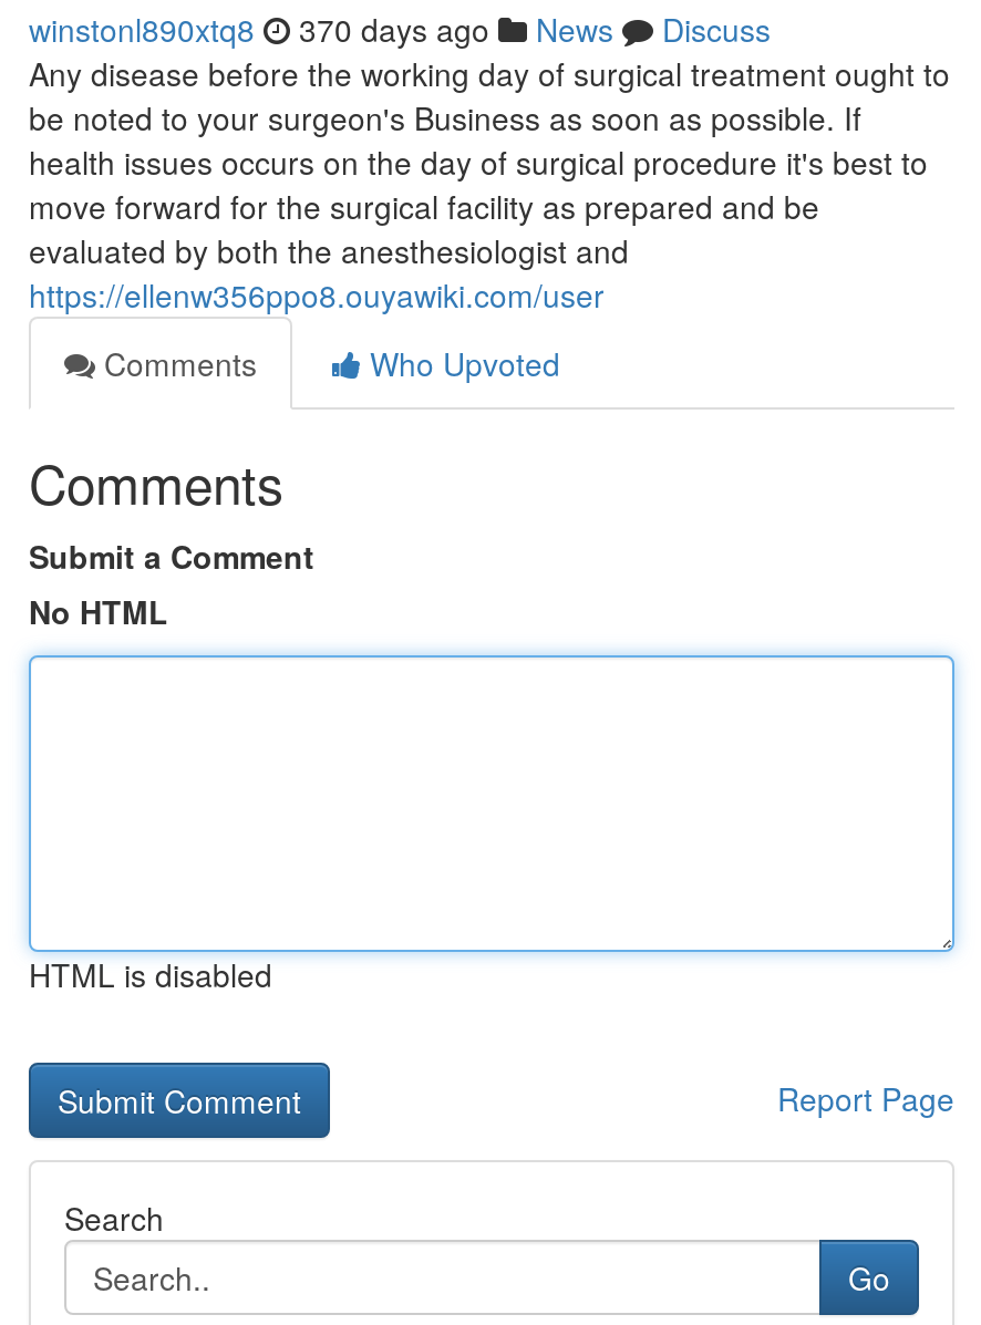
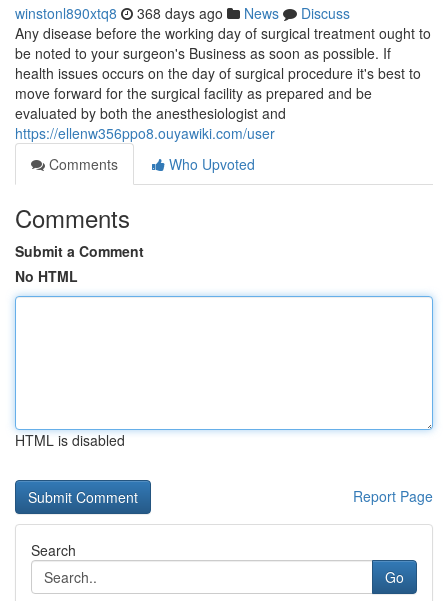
[29,7,771,51] winstonl890xtq8 370 days ago News Discuss -> [15,3,350,23] winstonl890xtq8 368 days ago News Discuss

